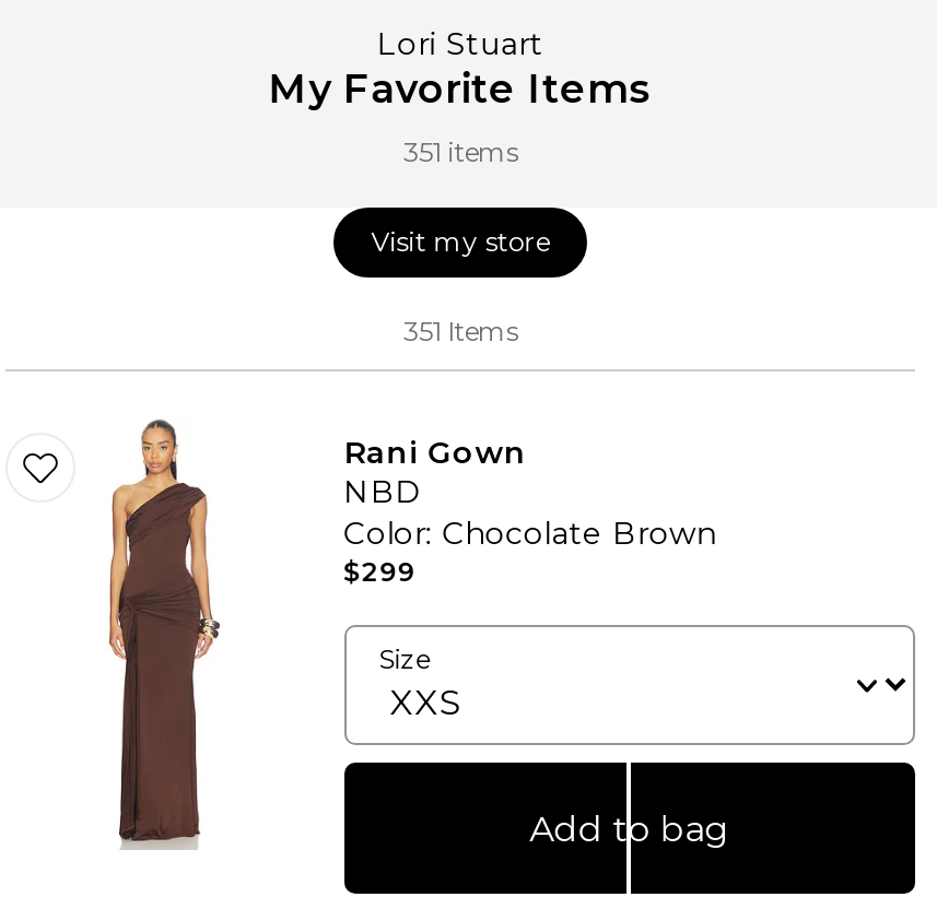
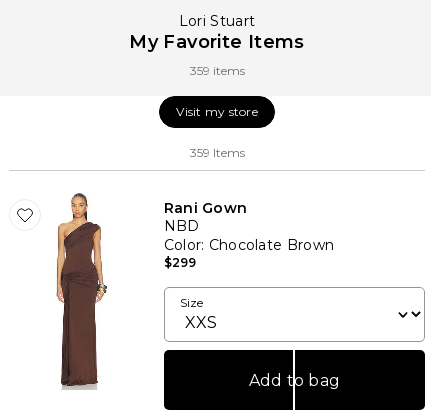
[403,135,517,168] 351 items -> [189,63,244,78] 359 items
[403,315,517,347] 351 Items -> [189,145,244,160] 359 Items

